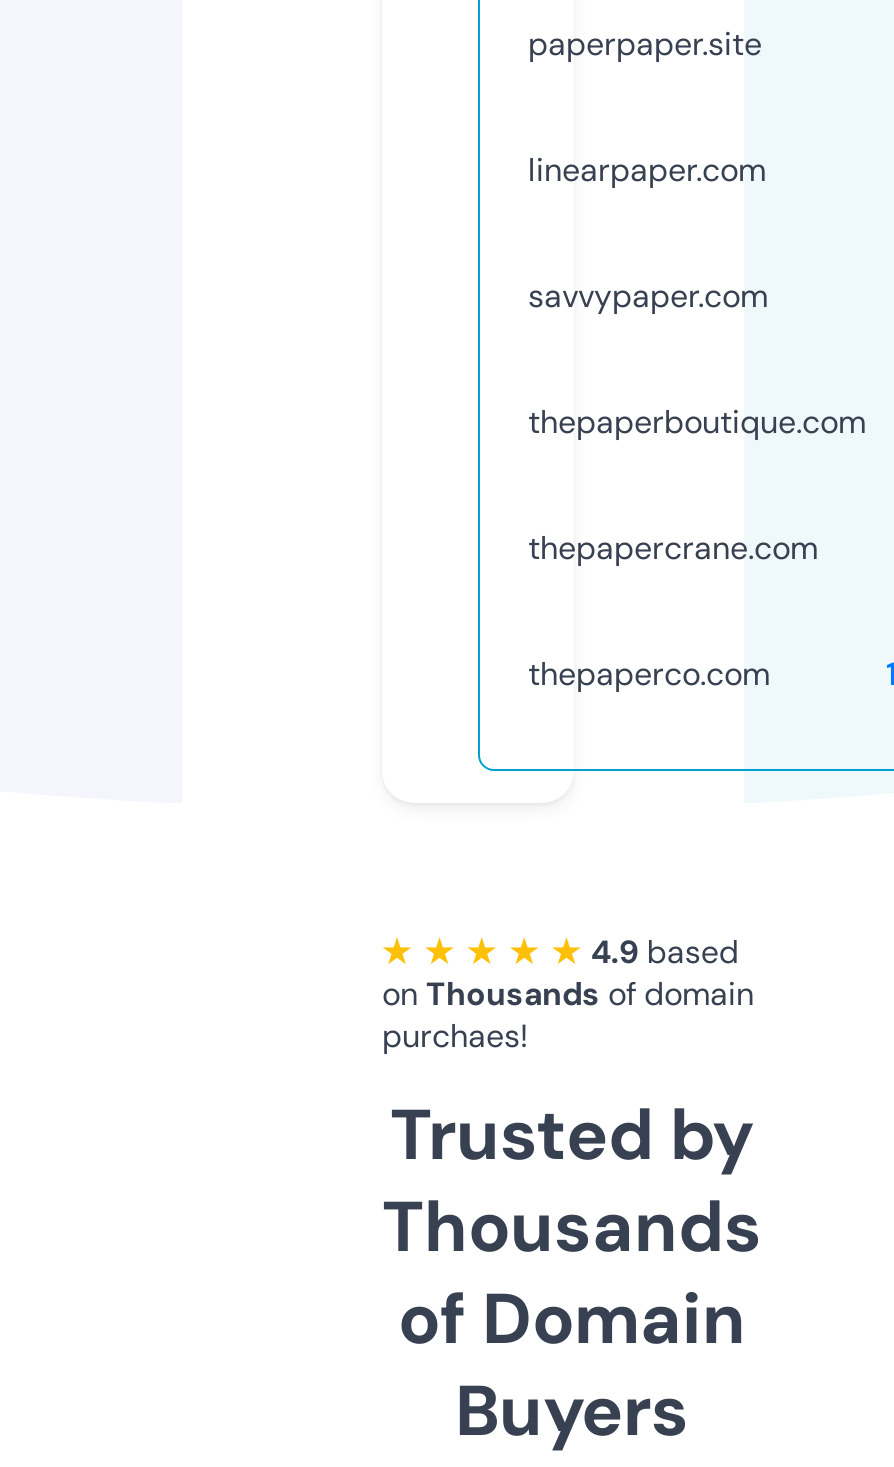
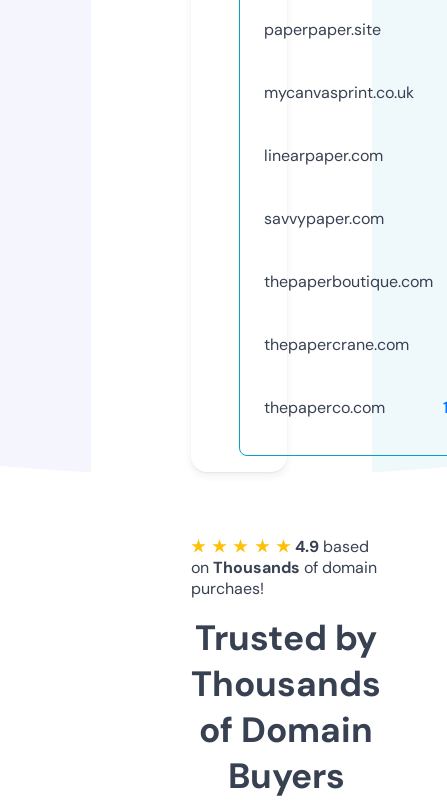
none -> [264,82,414,103] mycanvasprint.co.uk

